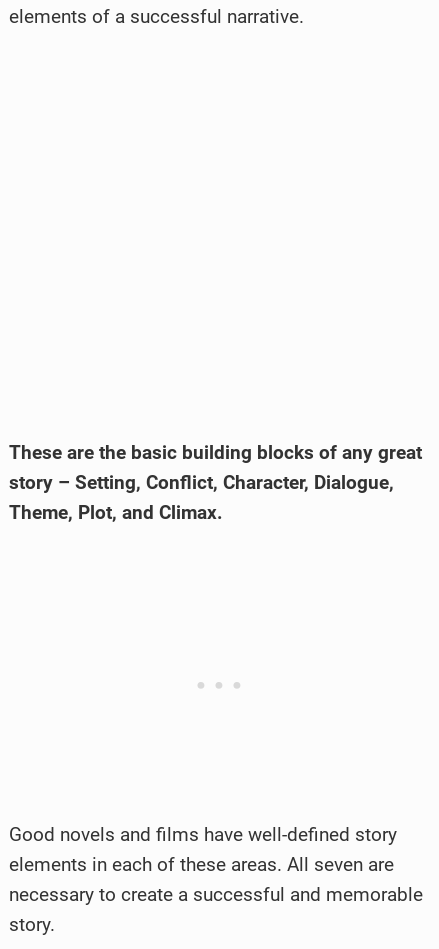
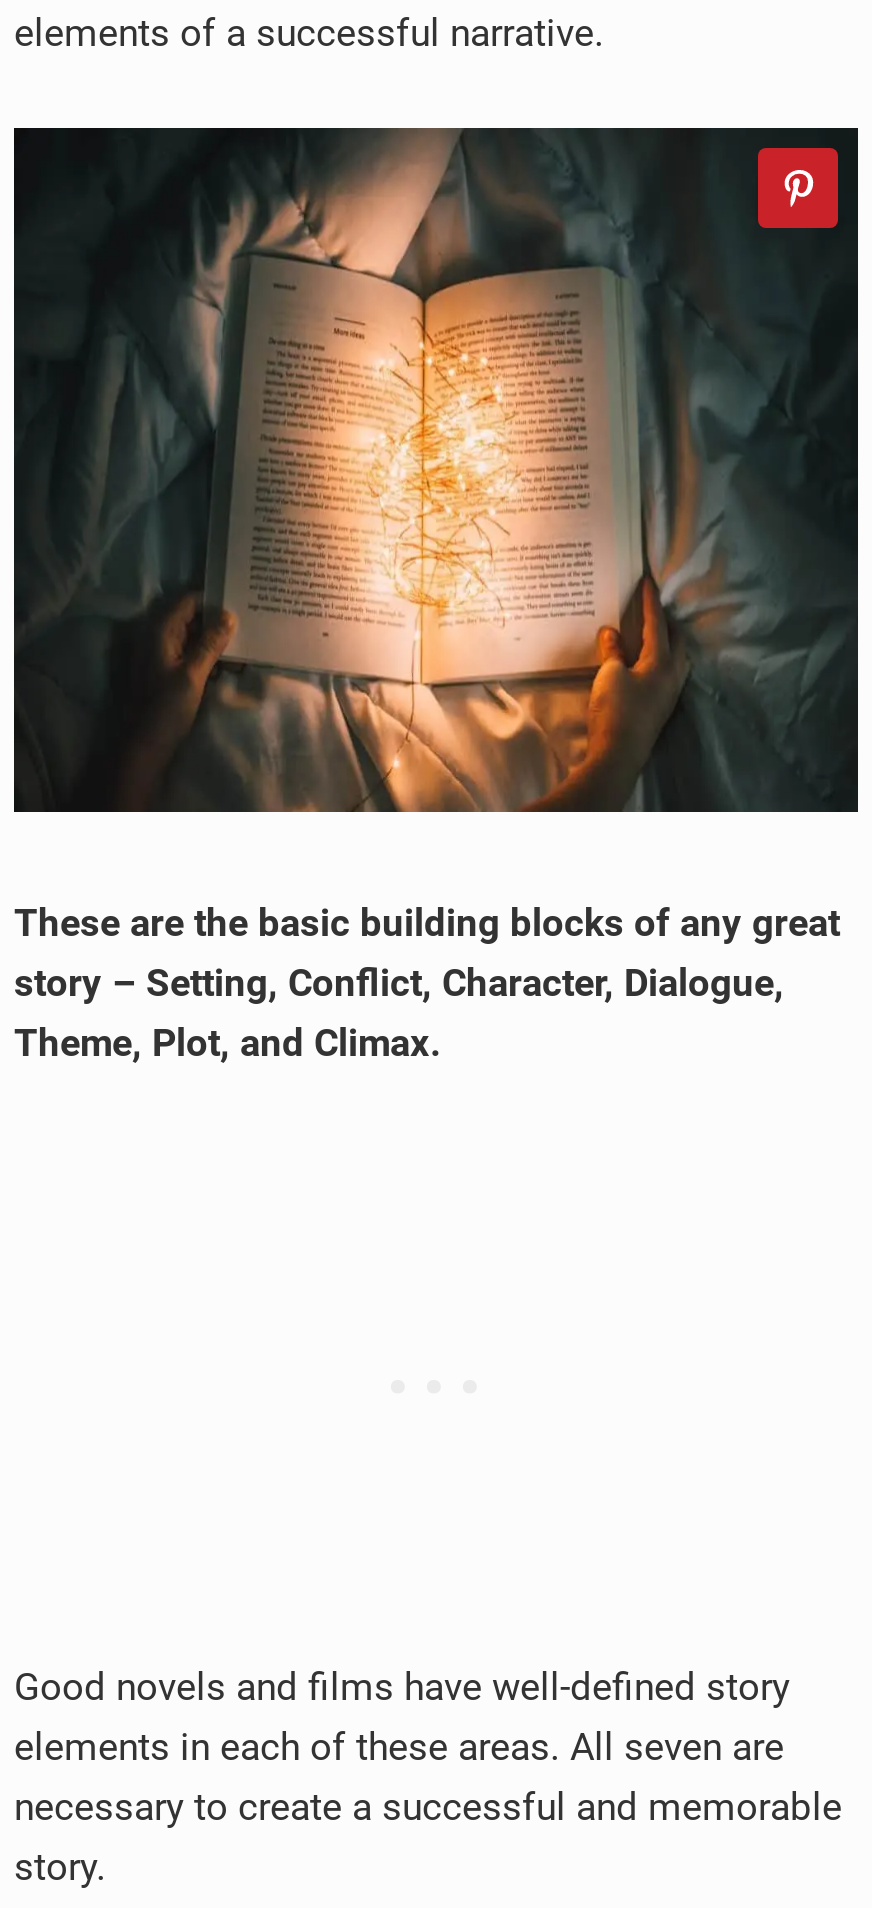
none -> [12,126,860,814] [image]

